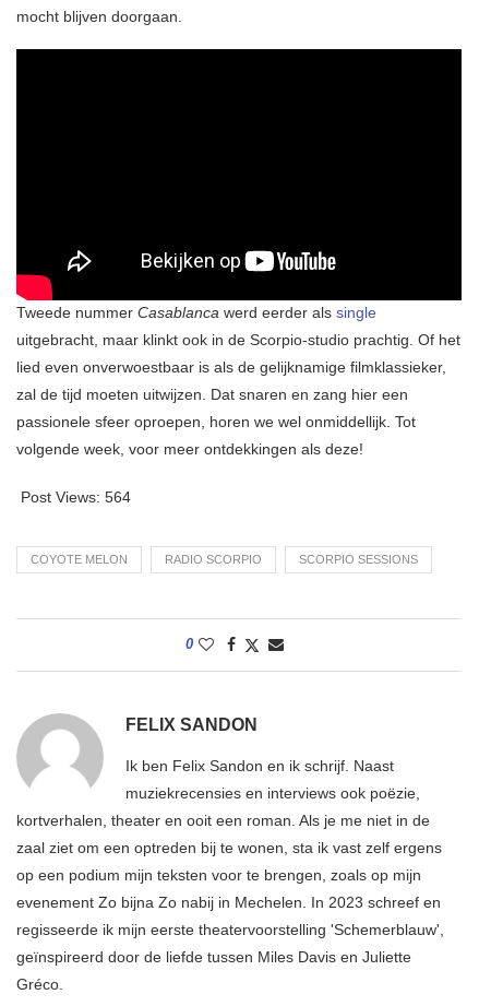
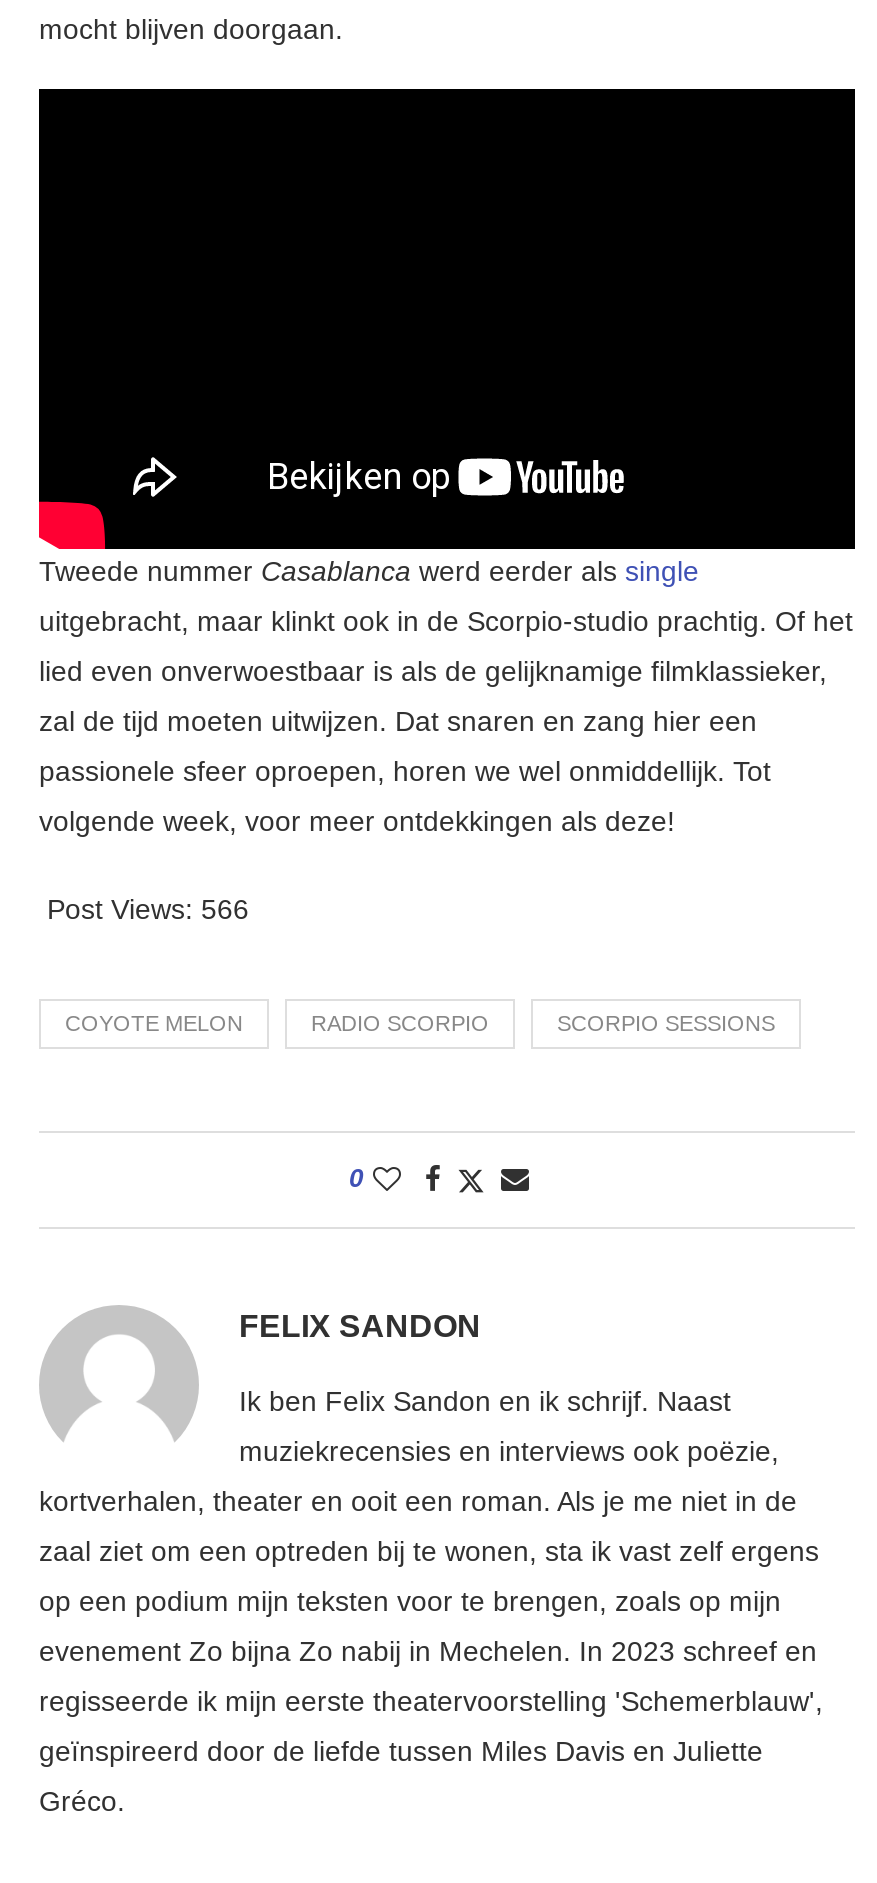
[21,489,131,506] Post Views: 564 -> [47,894,249,926] Post Views: 566

